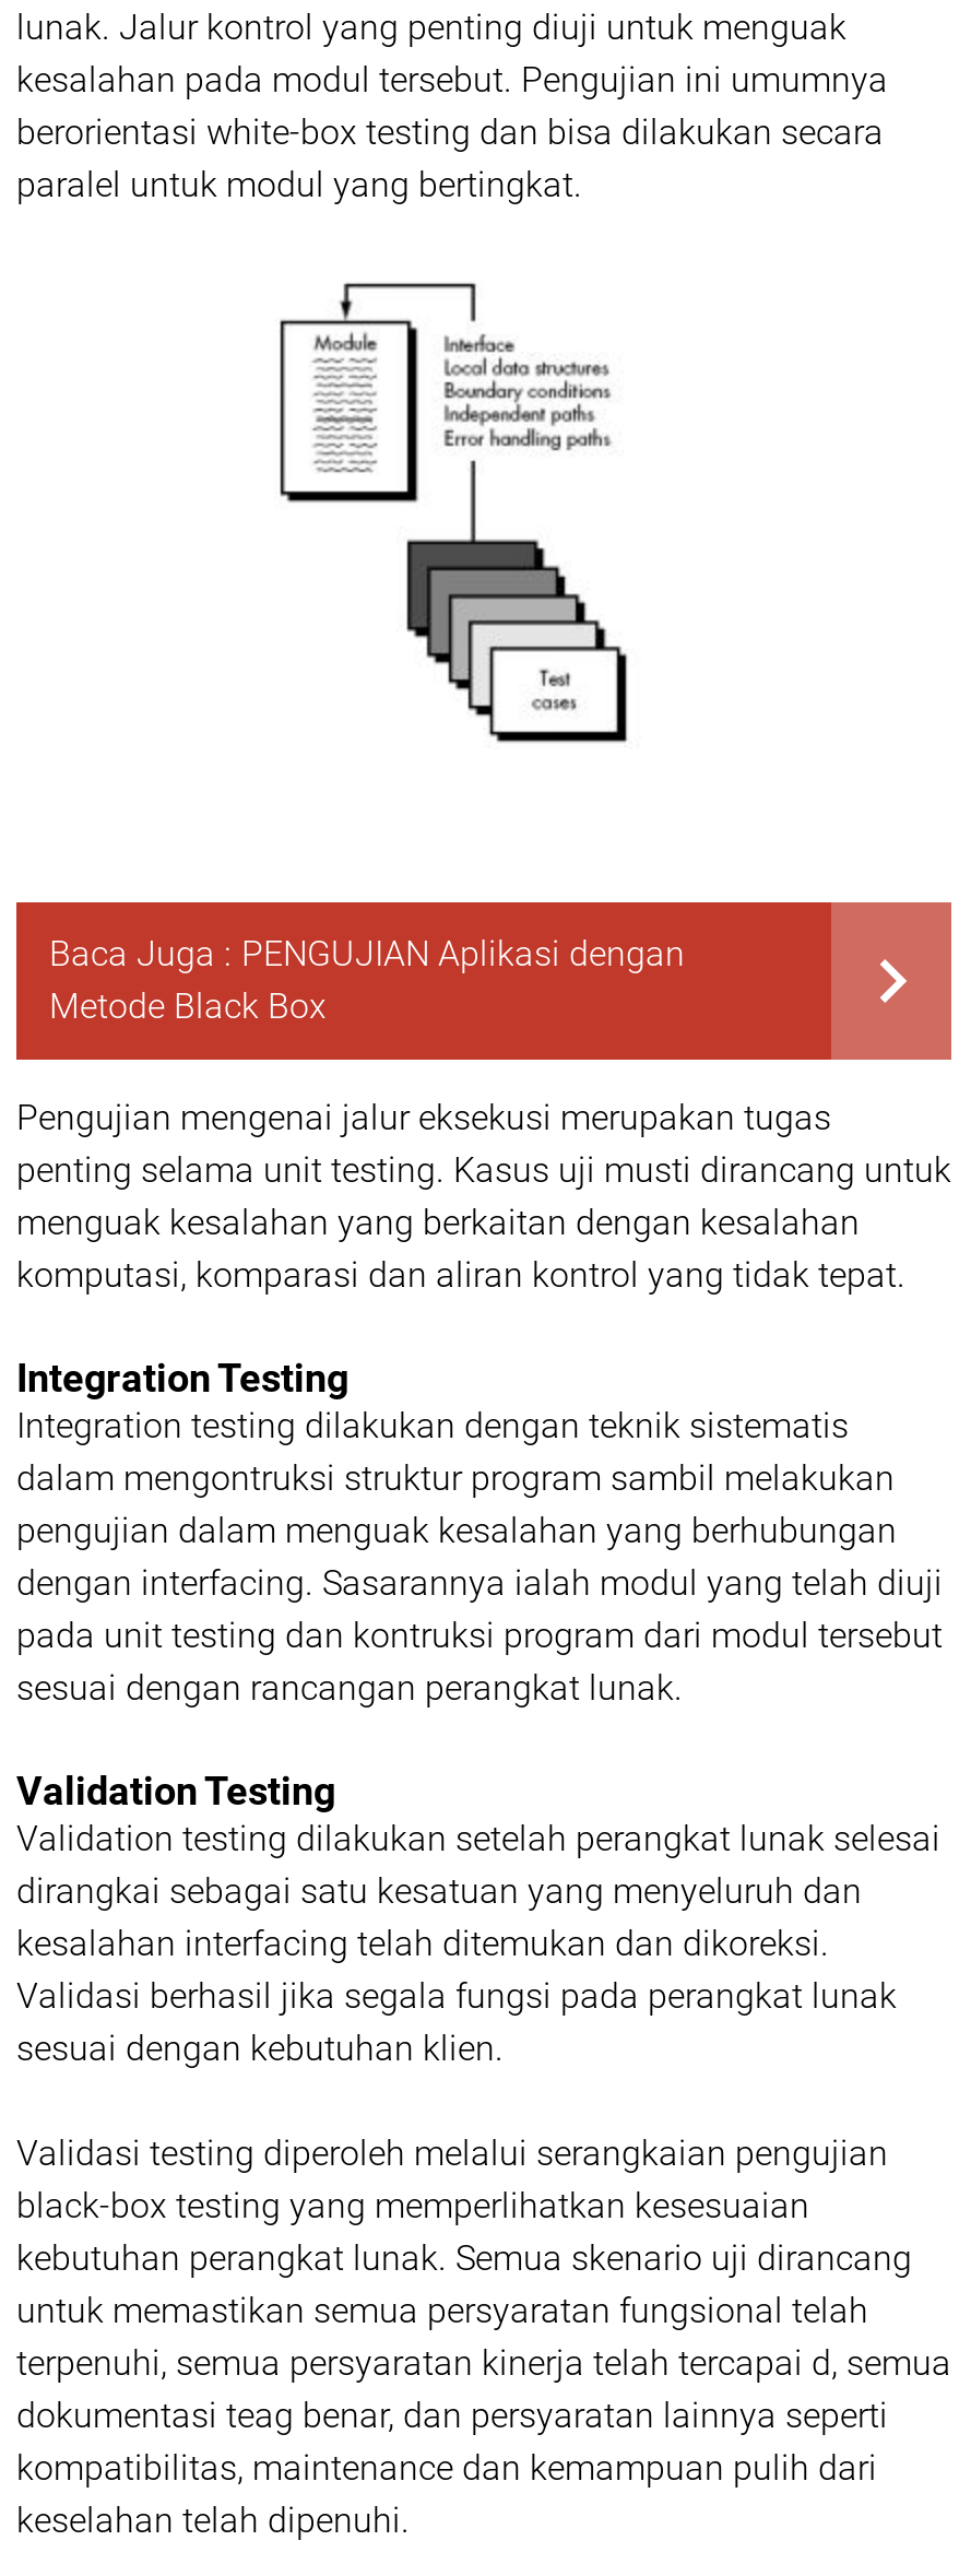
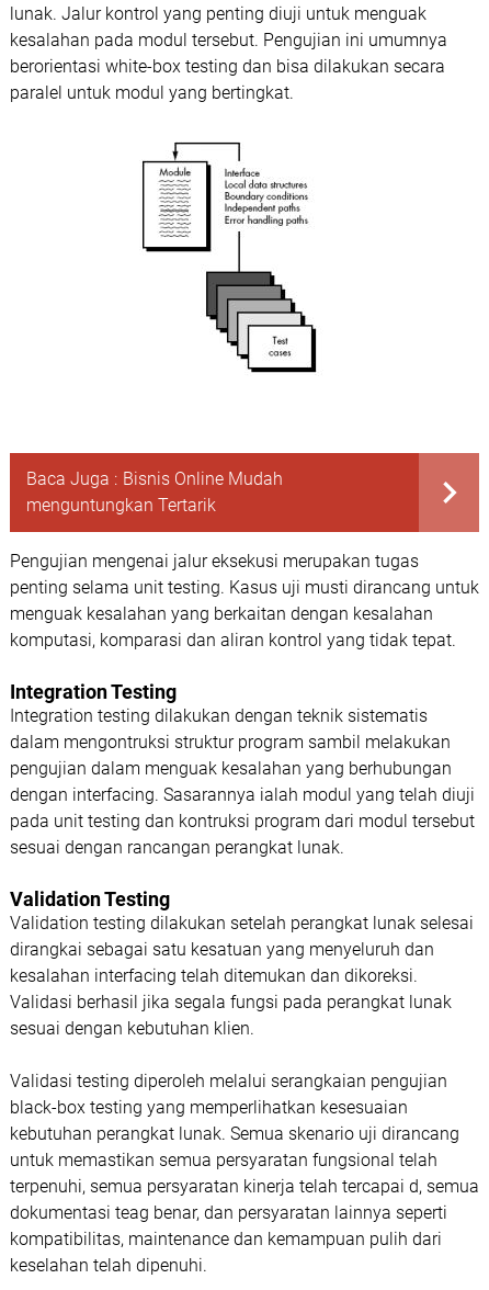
[49,933,685,1027] Baca Juga : PENGUJIAN Aplikasi dengan | Metode Black Box -> [26,469,283,516] Baca Juga : Bisnis Online Mudah | menguntungkan Tertarik

